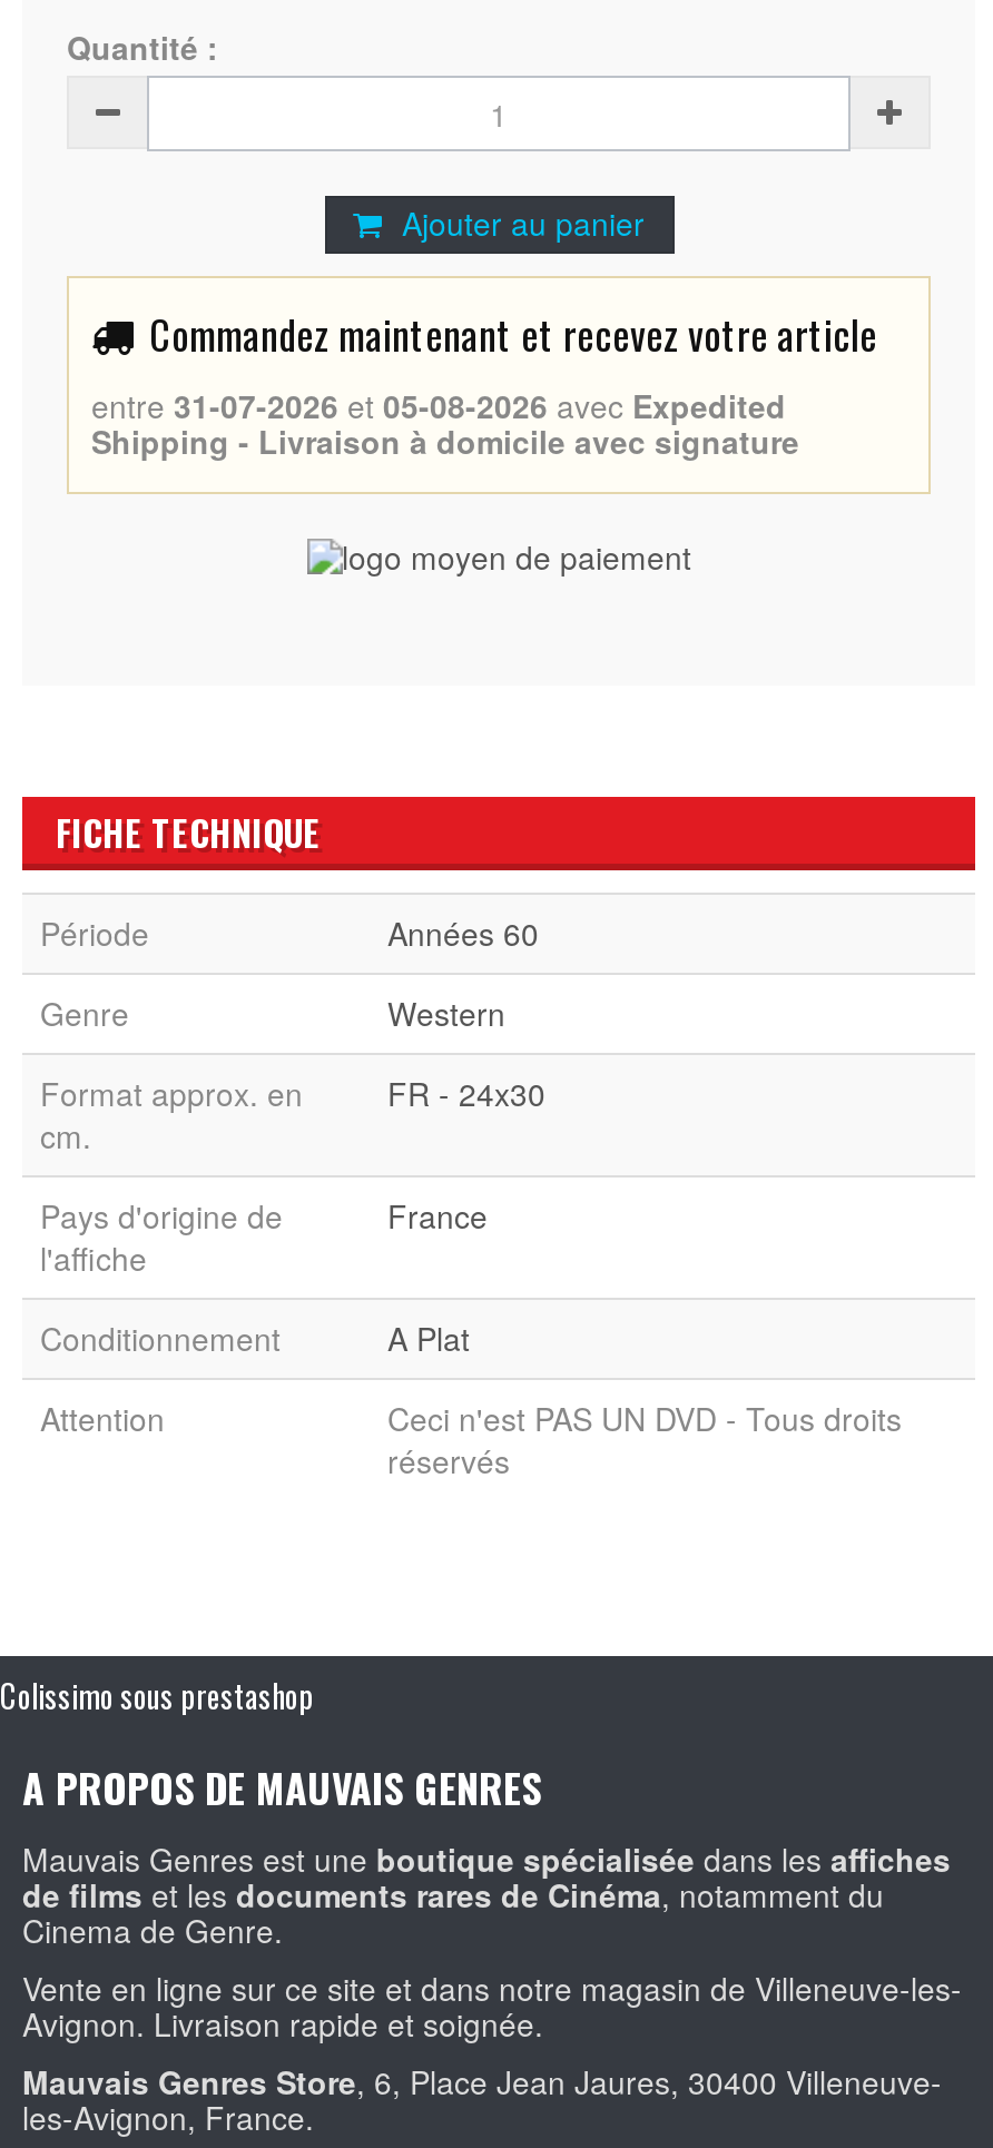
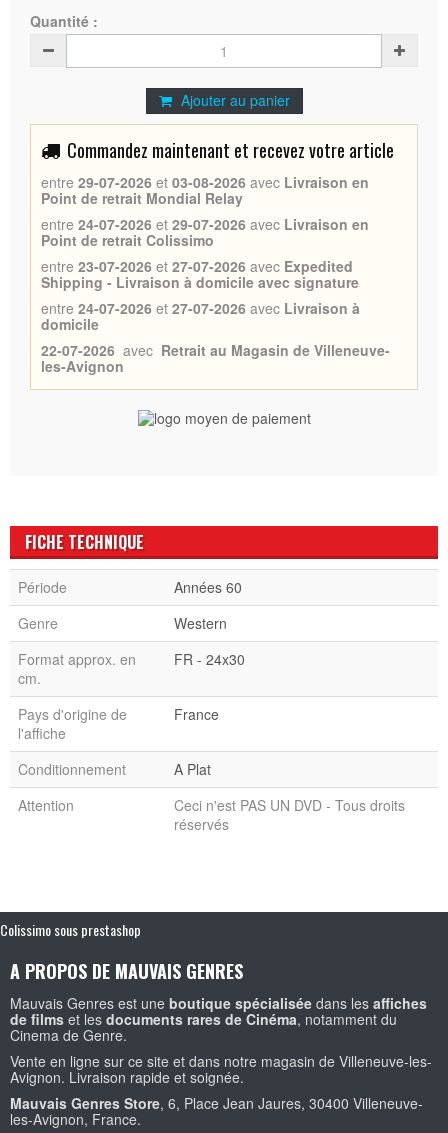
[91,382,786,426] entre 31-07-2026 et 05-08-2026 avec Expedited -> [41,172,369,276] entre 29-07-2026 et 03-08-2026 avec Livraison en | Point de retrait Mondial Relay | entre 24-07-2026 et 29-07-2026 avec Livraison en | Point de retrait Colissimo | entre 23-07-2026 et 27-07-2026 avec Expedited
none -> [41,298,390,376] entre 24-07-2026 et 27-07-2026 avec Livraison à | domicile | 22-07-2026 avec Retrait au Magasin de Villeneuve- | les-Avignon

